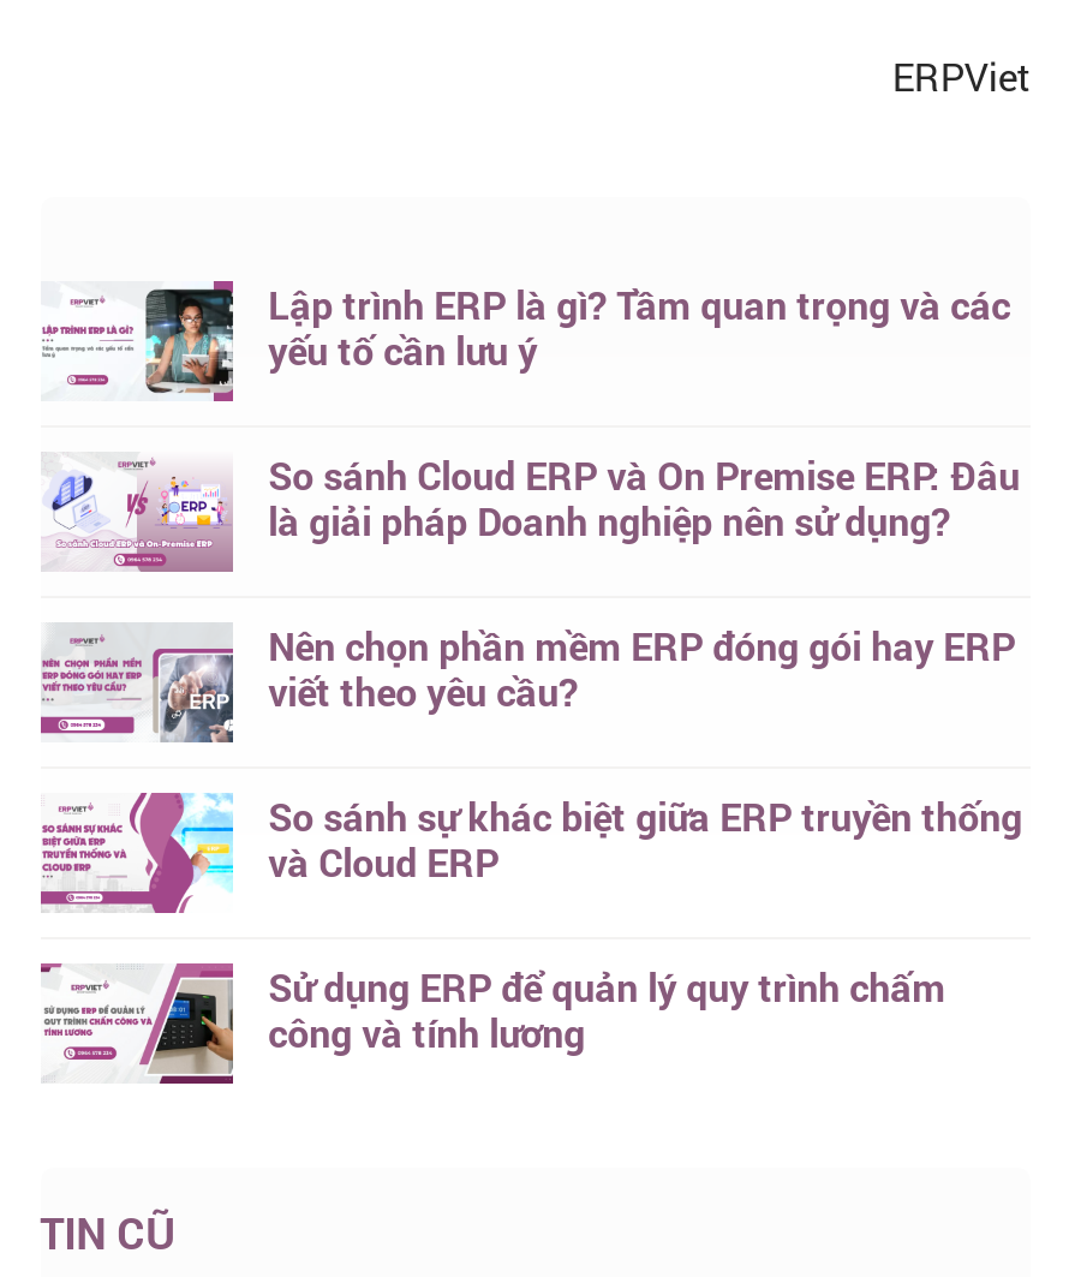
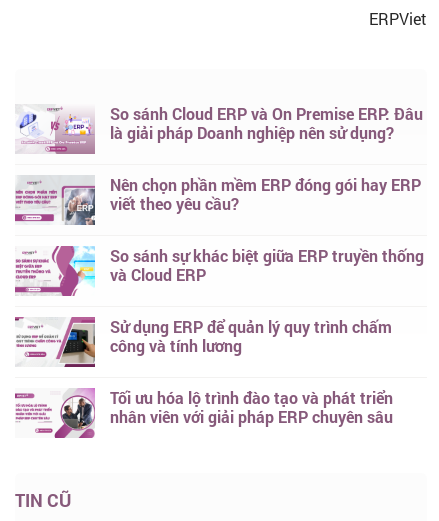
[41,279,1010,399] [image] | Lập trình ERP là gì? Tầm quan trọng và các | yếu tố cần lưu ý -> none
moved [41,450,1022,1058] -> [15,103,424,356]: [image] | So sánh Cloud ERP và On Premise ERP: Đâu | là giải pháp Doanh nghiệp nên sử dụng? | ... | Sử dụng ERP để quản lý quy trình chấm | công và tính lương
none -> [14,387,393,439] [image] | Tối ưu hóa lộ trình đào tạo và phát triển | nhân viên với giải pháp ERP chuyên sâu

